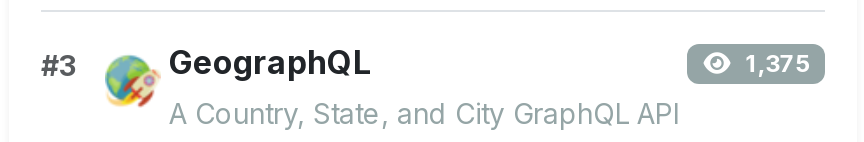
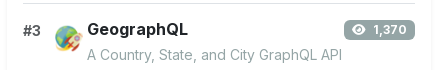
[739,47,809,77] 1,375 -> [370,22,407,37] 1,370

